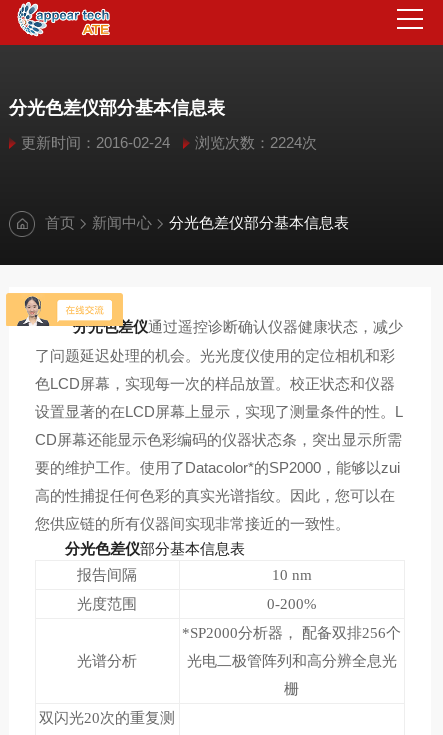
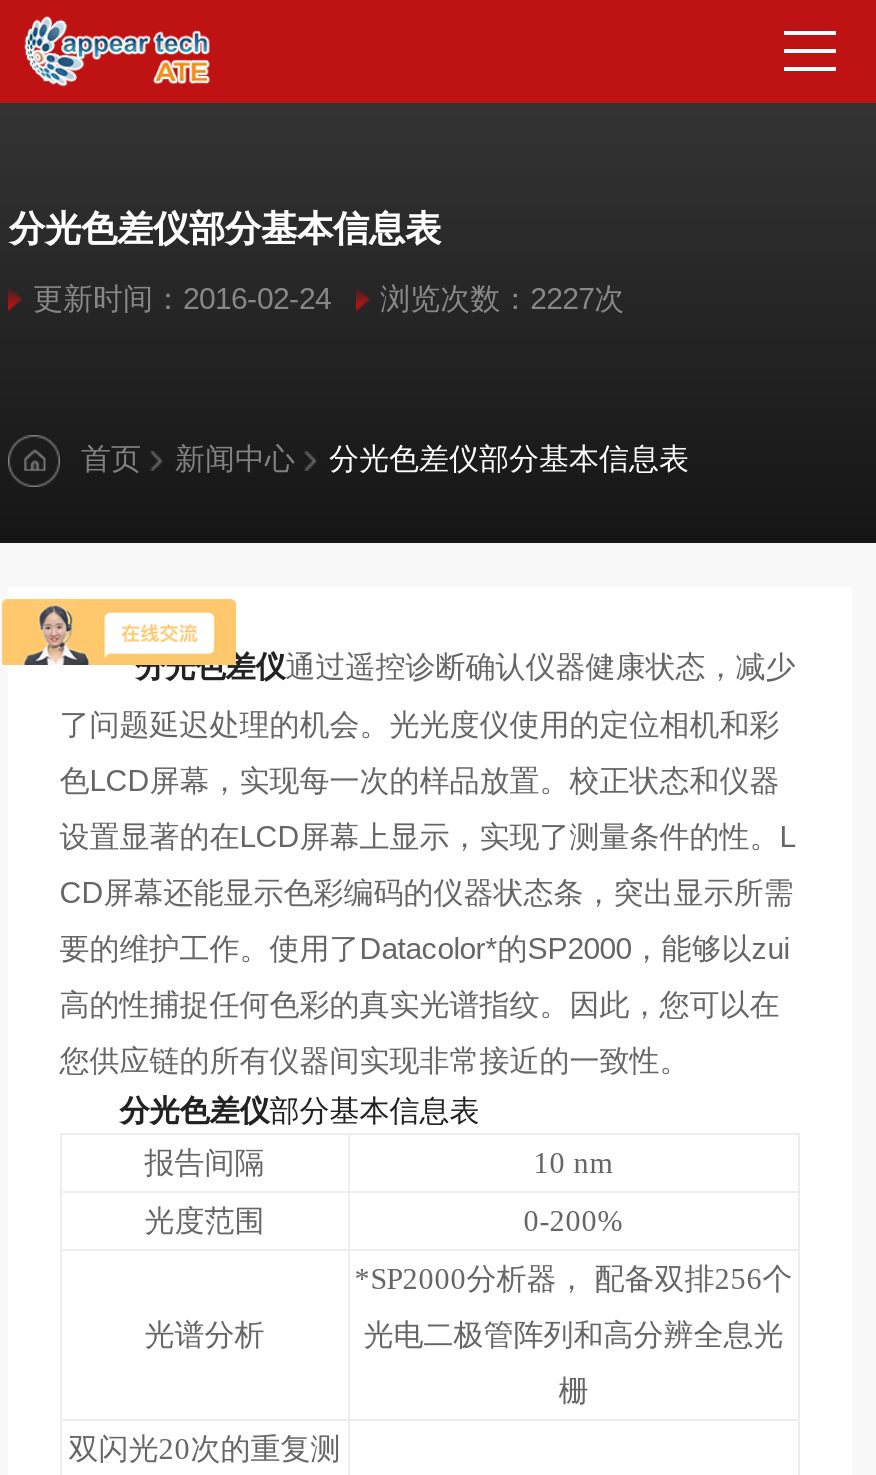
[21,134,317,151] 更新时间：2016-02-24 浏览次数：2224次 -> [33,281,624,315] 更新时间：2016-02-24 浏览次数：2227次

